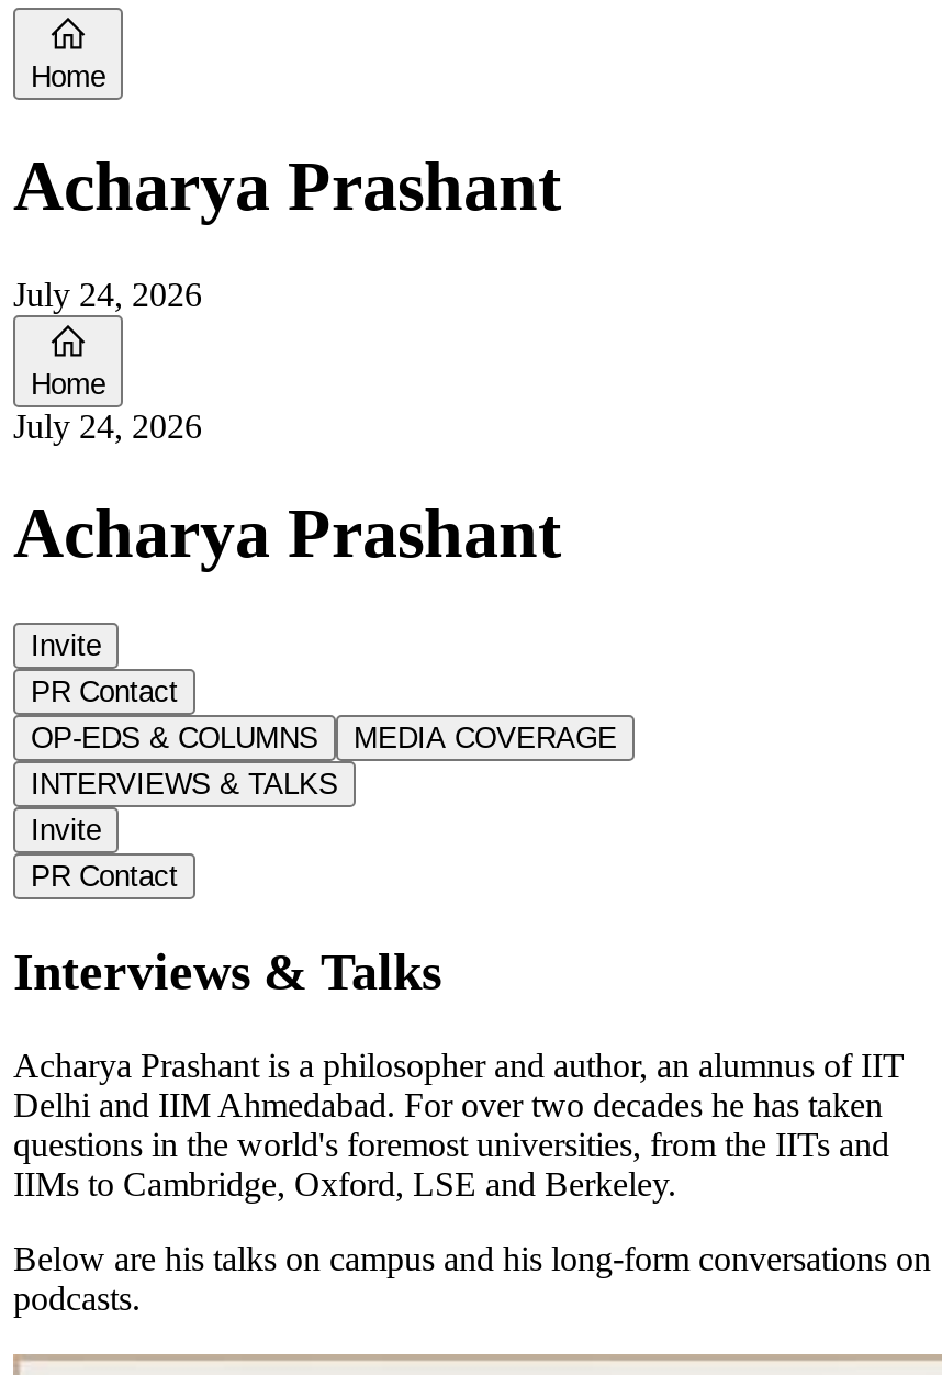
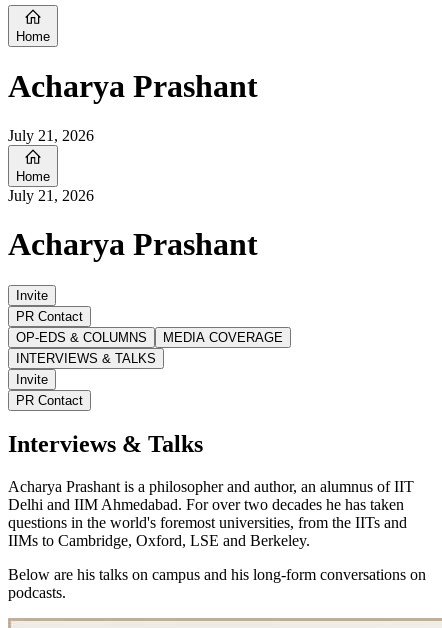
[13,275,202,313] July 24, 2026 -> [8,127,94,144] July 21, 2026
[13,407,202,445] July 24, 2026 -> [8,187,94,204] July 21, 2026

